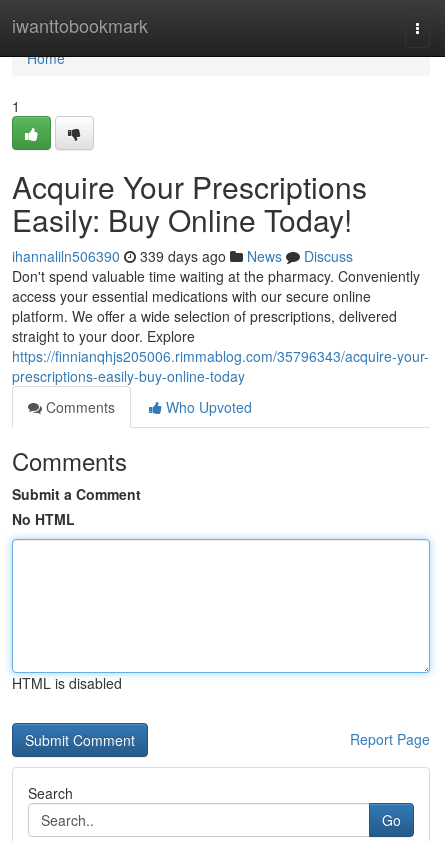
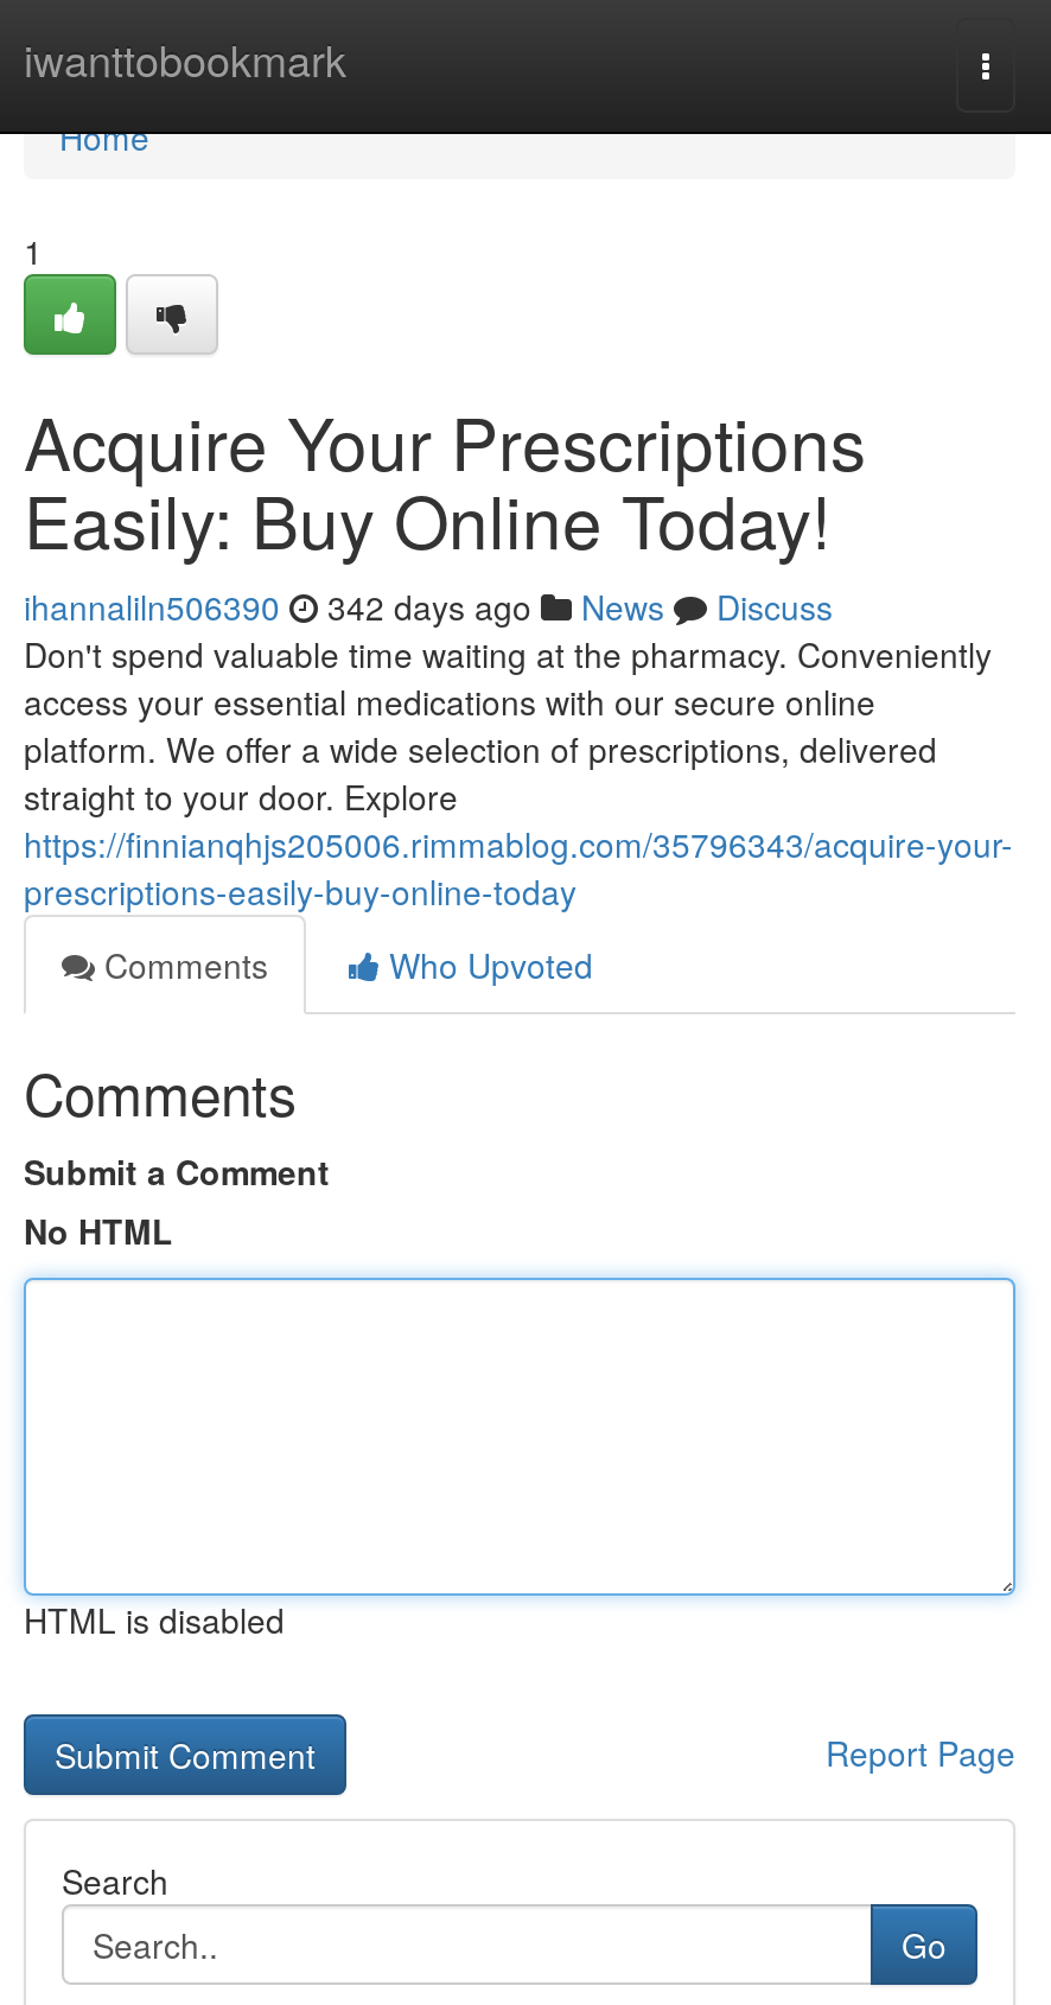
[12,246,353,266] ihannaliln506390 339 days ago News Discuss -> [24,583,833,630] ihannaliln506390 342 days ago News Discuss

